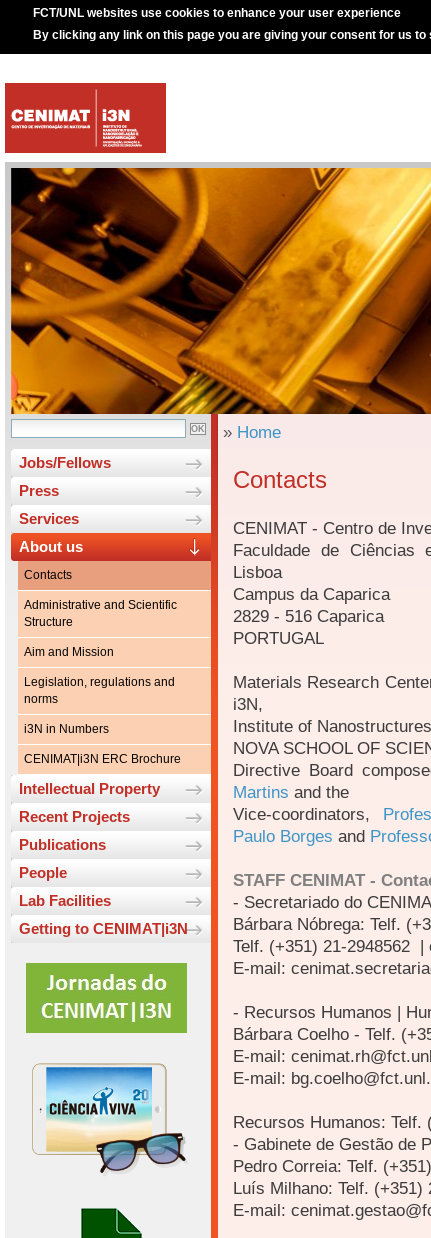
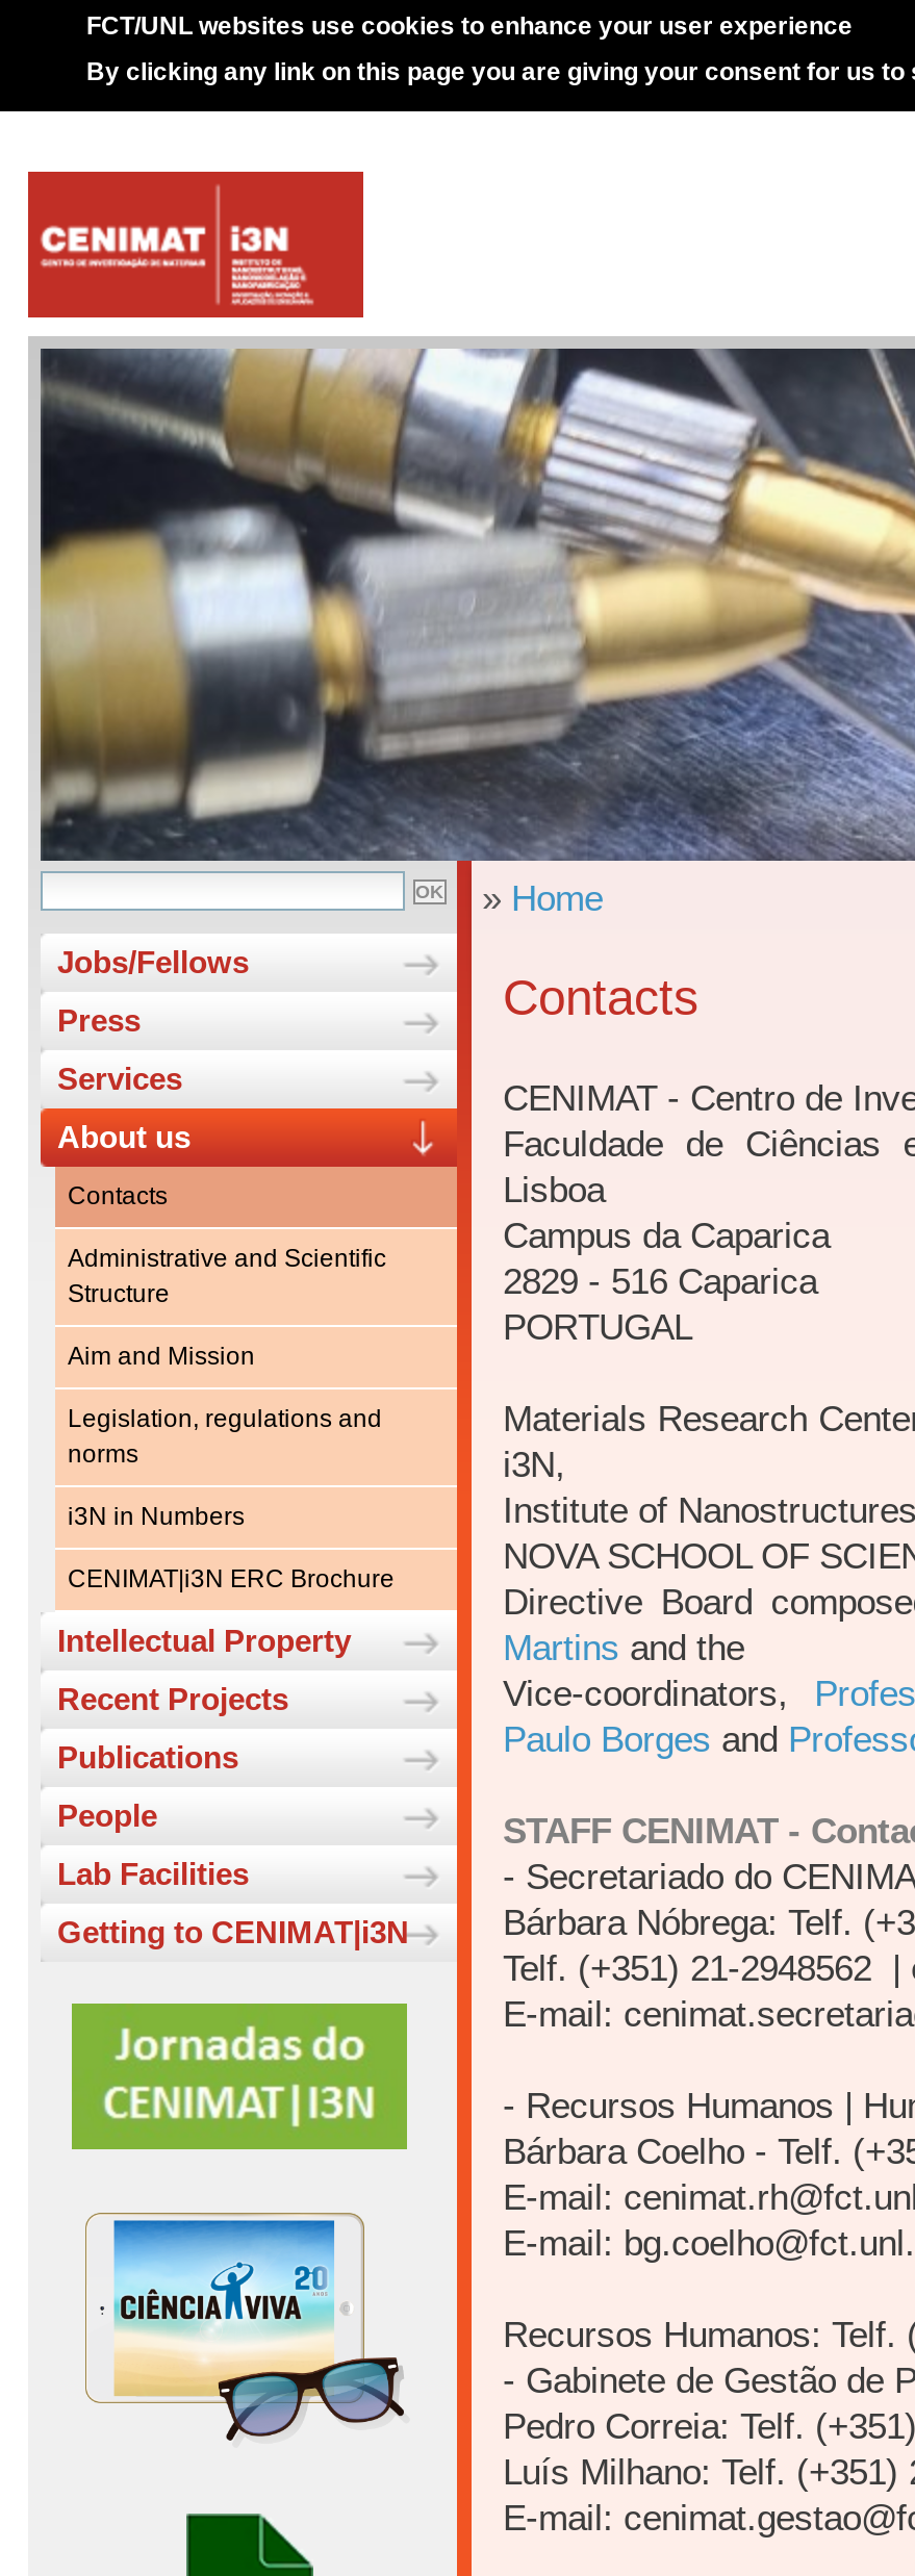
[10,167,428,415] [image] -> [39,347,909,863] [image]

